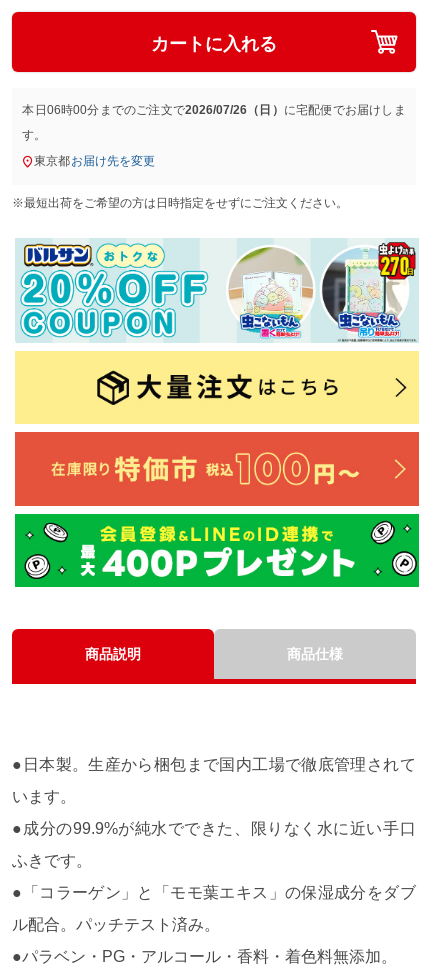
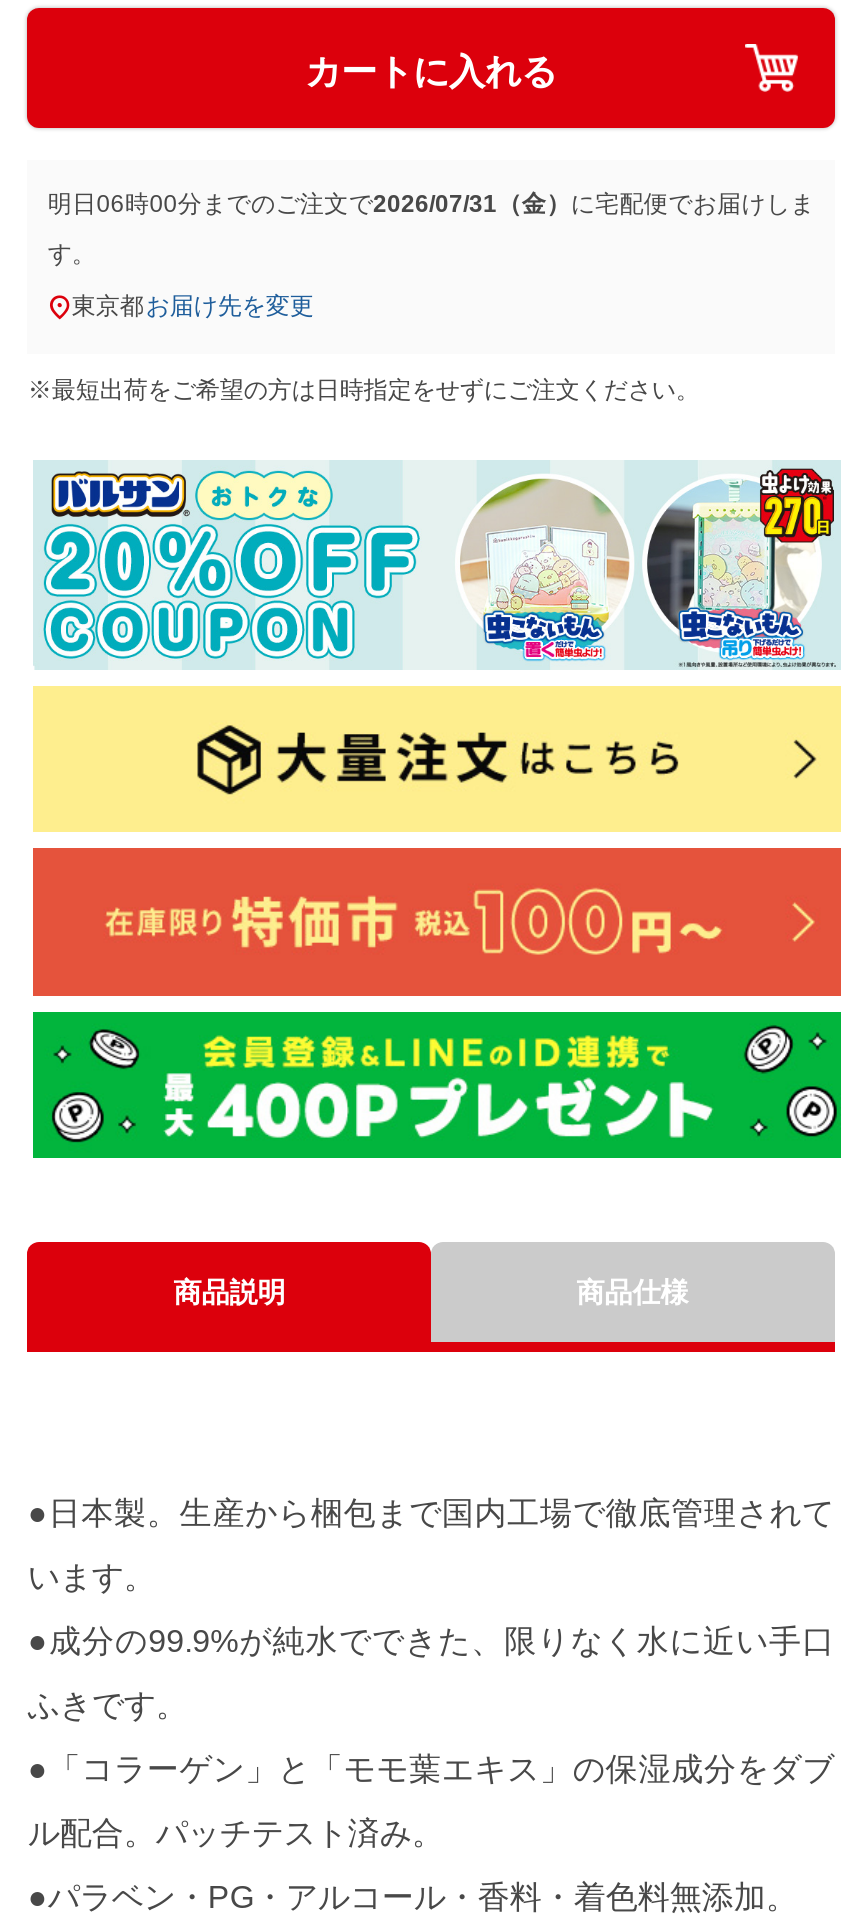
[22,103,406,117] 本日06時00分までのご注文で2026/07/26（日）に宅配便でお届けしま -> [48,190,814,218] 明日06時00分までのご注文で2026/07/31（金）に宅配便でお届けしま

